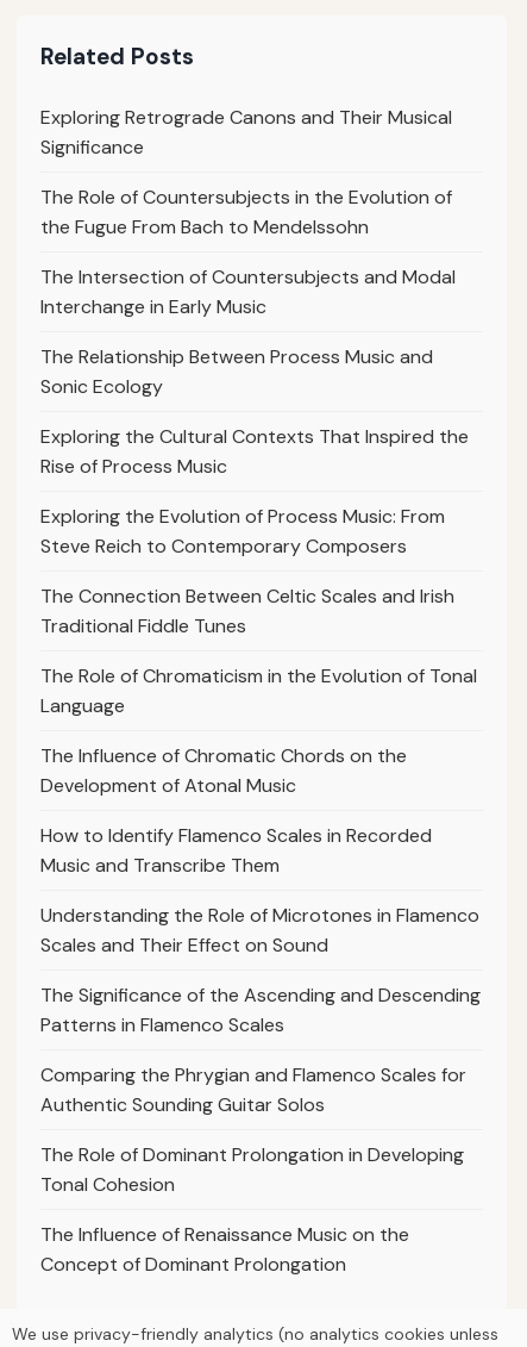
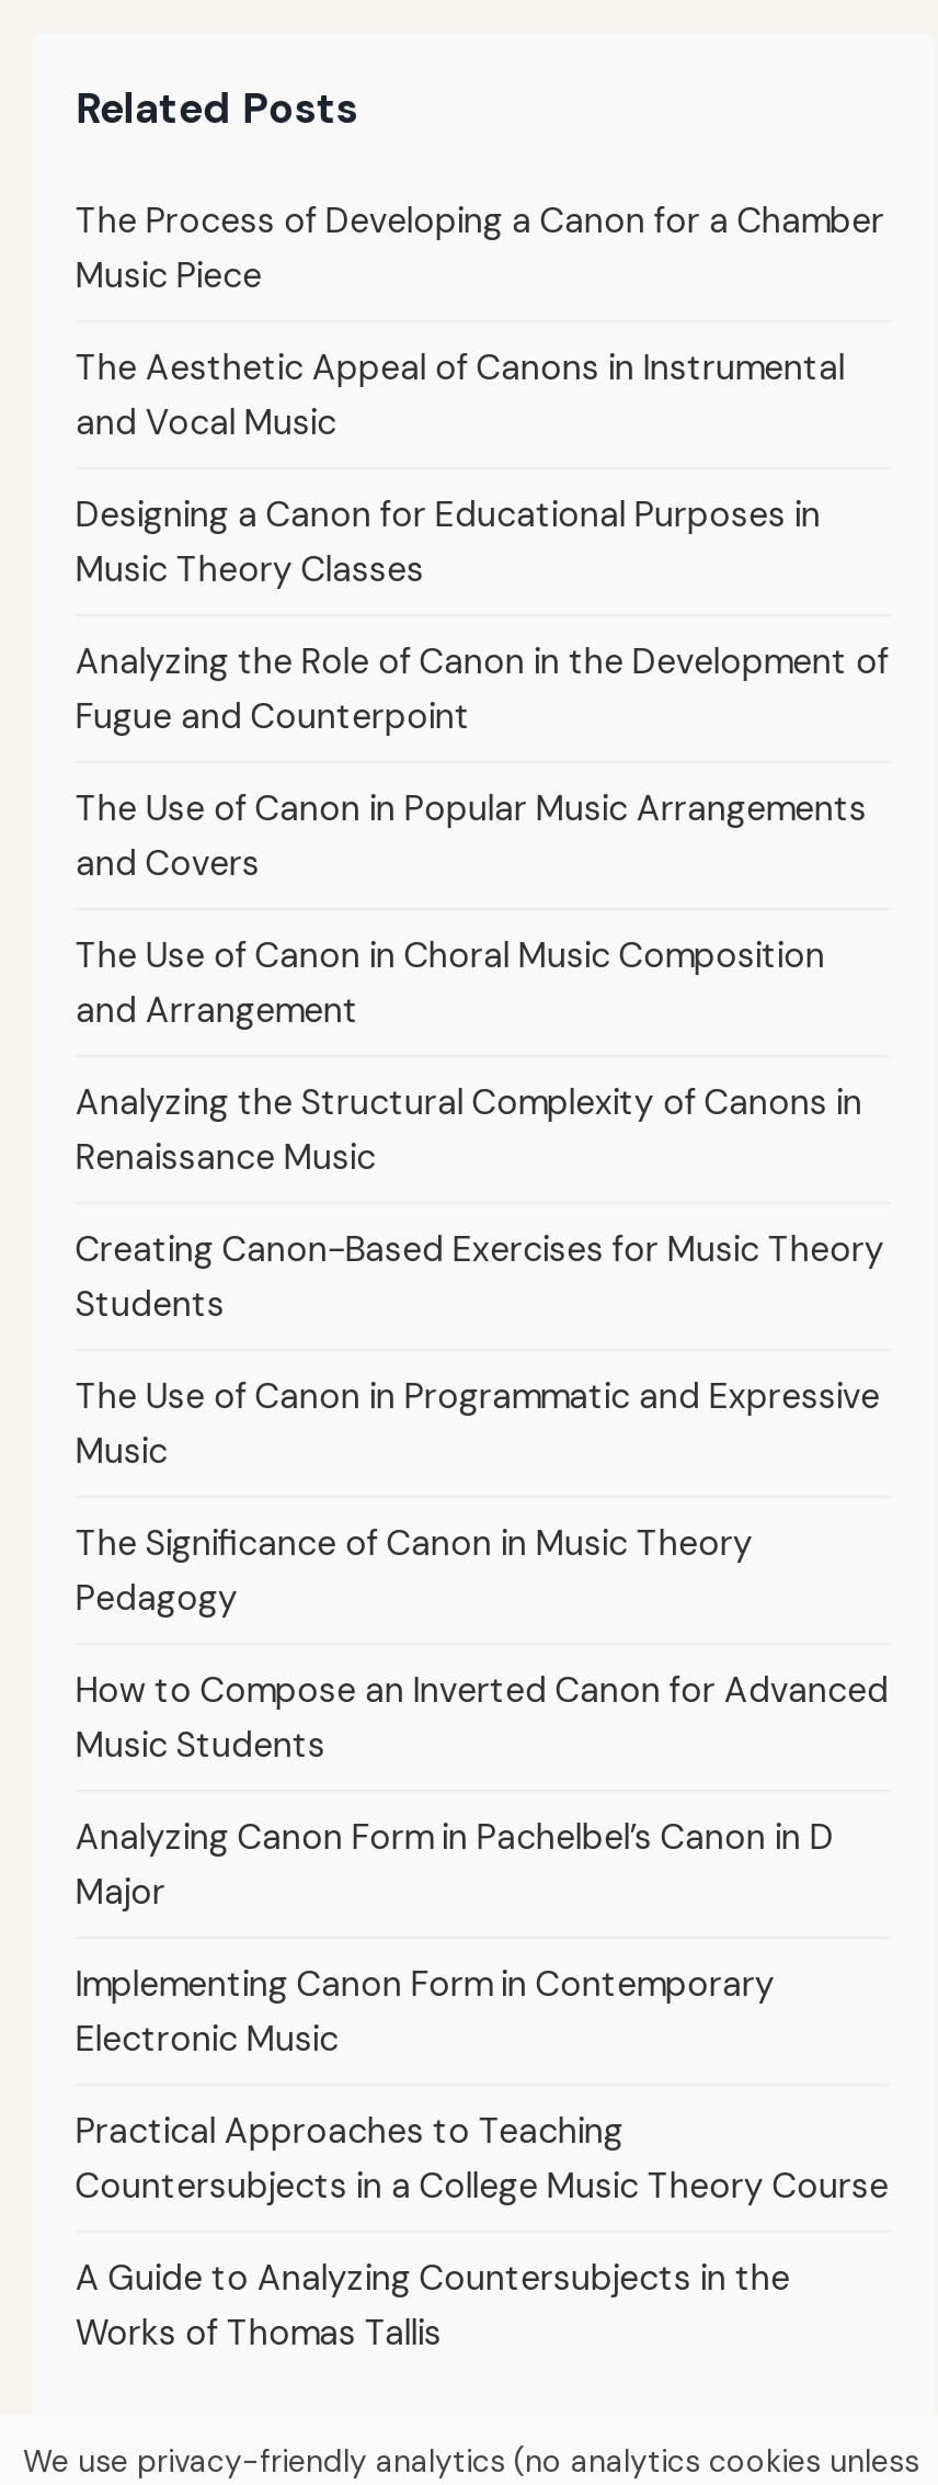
[40,105,452,160] Exploring Retrograde Canons and Their Musical | Significance -> [75,198,884,299] The Process of Developing a Canon for a Chamber | Music Piece
[40,185,452,240] The Role of Countersubjects in the Evolution of | the Fugue From Bach to Mendelssohn -> [75,345,845,445] The Aesthetic Appeal of Canons in Instrumental | and Vocal Music
[40,265,456,319] The Intersection of Countersubjects and Modal | Interchange in Early Music -> [75,492,821,592] Designing a Canon for Educational Purposes in | Music Theory Classes
[40,344,433,399] The Relationship Between Process Music and | Sonic Ecology -> [75,638,888,739] Analyzing the Role of Canon in the Development of | Fugue and Counterpoint
[40,424,469,479] Exploring the Cultural Contexts That Inspired the | Rise of Process Music -> [75,785,867,886] The Use of Canon in Popular Music Arrangements | and Covers
[40,504,445,559] Exploring the Evolution of Process Music: From | Steve Reich to Contemporary Composers -> [75,932,825,1033] The Use of Canon in Choral Music Composition | and Arrangement
[40,584,454,638] The Connection Between Celtic Scales and Irish | Traditional Fiddle Tunes -> [75,1079,862,1180] Analyzing the Structural Complexity of Canons in | Renaissance Music
[40,663,477,718] The Role of Chromaticism in the Evolution of Tonal | Language -> [75,1226,884,1327] Creating Canon-Based Exercises for Music Theory | Students
[40,743,407,798] The Influence of Chromatic Chords on the | Development of Atonal Music -> [75,1373,880,1474] The Use of Canon in Programmatic and Expressive | Music
[40,823,432,878] How to Identify Flamenco Scales in Recorded | Music and Transcribe Them -> [75,1520,753,1621] The Significance of Canon in Music Theory | Pedagogy
[40,903,479,958] Understanding the Role of Microtones in Flamenco | Scales and Their Effect on Sound -> [75,1667,888,1768] How to Compose an Inverted Canon for Advanced | Music Students
[40,983,480,1037] The Significance of the Ascending and Descending | Patterns in Flamenco Scales -> [75,1814,834,1915] Analyzing Canon Form in Pachelbel’s Canon in D | Major
[40,1062,466,1117] Comparing the Phrygian and Flamenco Scales for | Authentic Sounding Guitar Solos -> [75,1961,775,2062] Implementing Canon Form in Contemporary | Electronic Music
[40,1142,464,1197] The Role of Dominant Prolongation in Developing | Tonal Cohesion -> [75,2108,888,2209] Practical Approaches to Teaching | Countersubjects in a College Music Theory Course
[40,1222,409,1277] The Influence of Renaissance Music on the | Concept of Dominant Prolongation -> [75,2255,790,2356] A Guide to Analyzing Countersubjects in the | Works of Thomas Tallis

